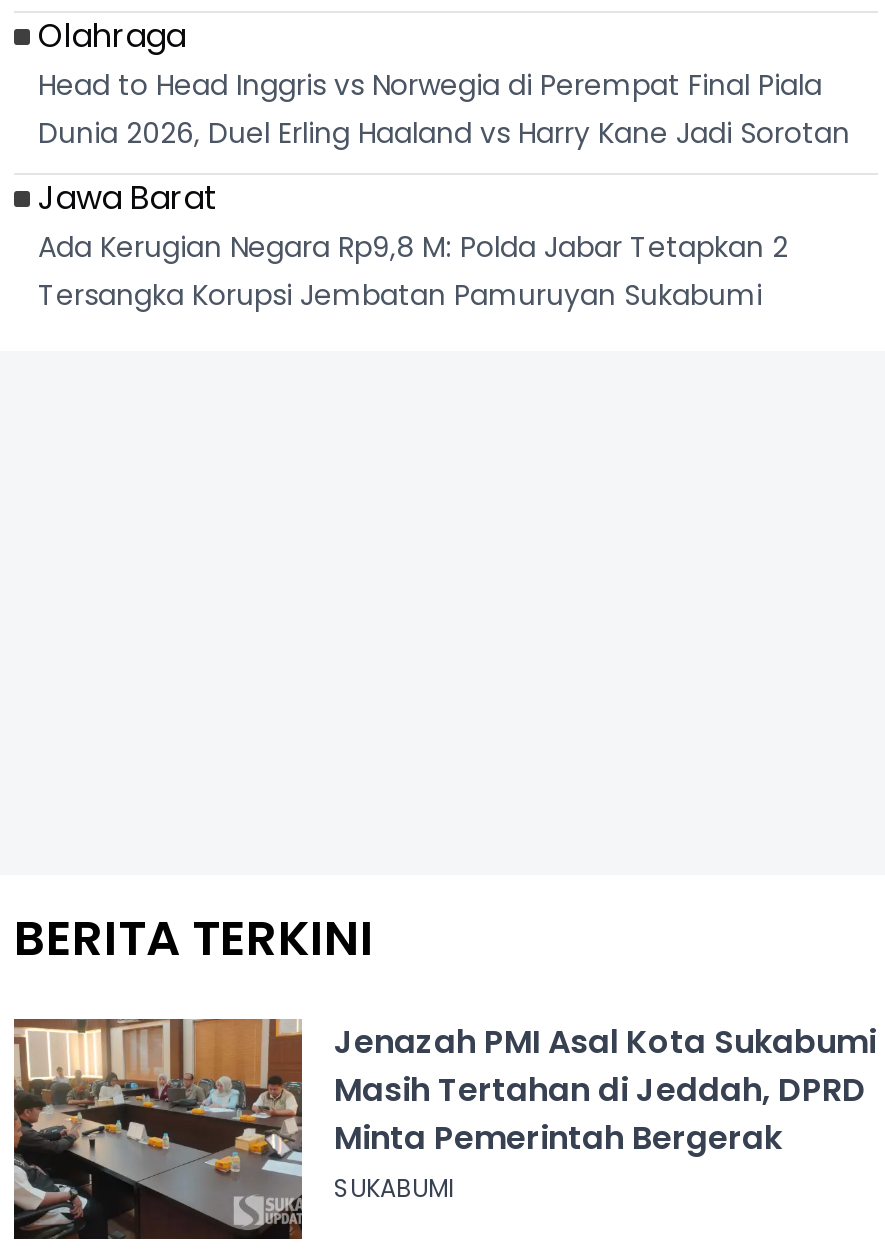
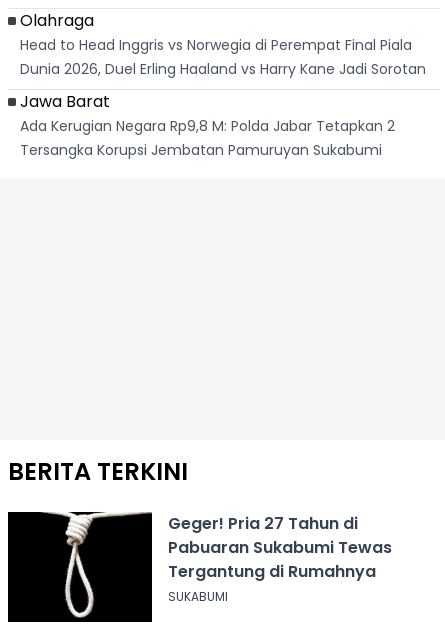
[12,1017,876,1239] [image] | Jenazah PMI Asal Kota Sukabumi | Masih Tertahan di Jeddah, DPRD | Minta Pemerintah Bergerak -> [7,511,392,622] [image] | Geger! Pria 27 Tahun di | Pabuaran Sukabumi Tewas | Tergantung di Rumahnya

